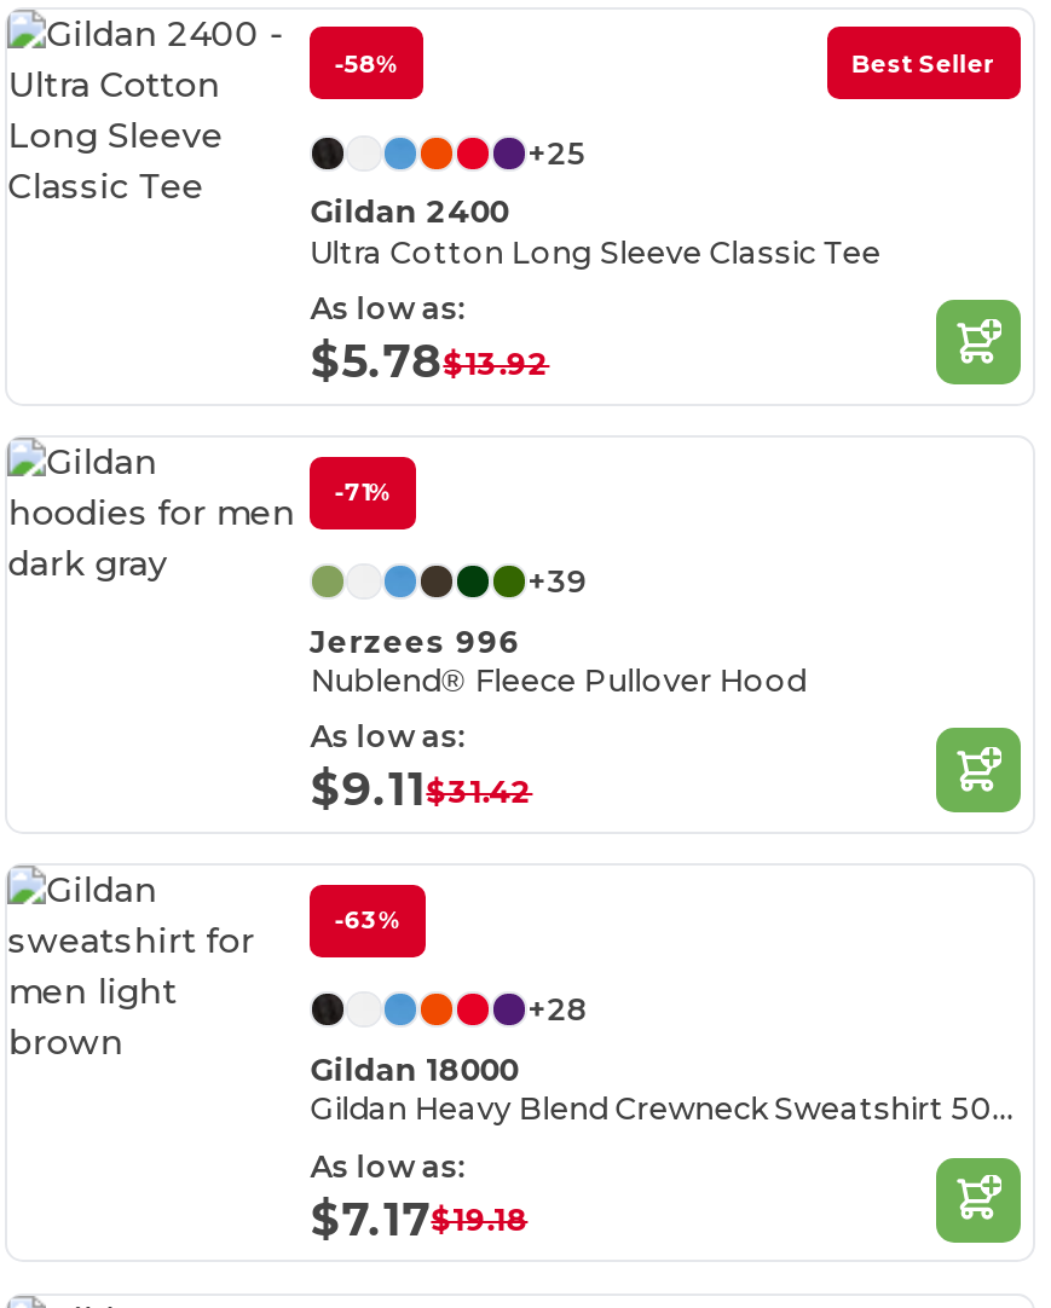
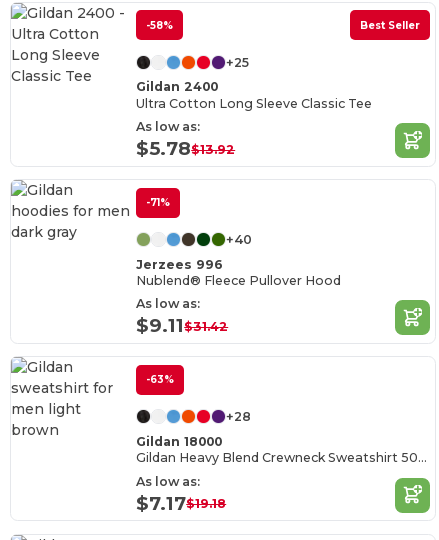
[528,564,588,600] +39 -> [226,232,252,247] +40

